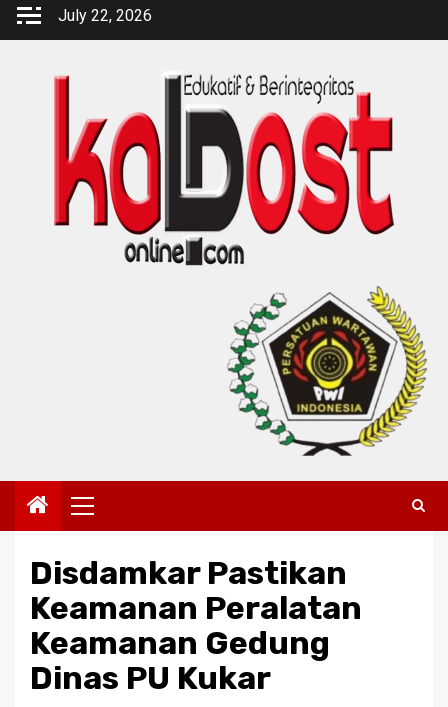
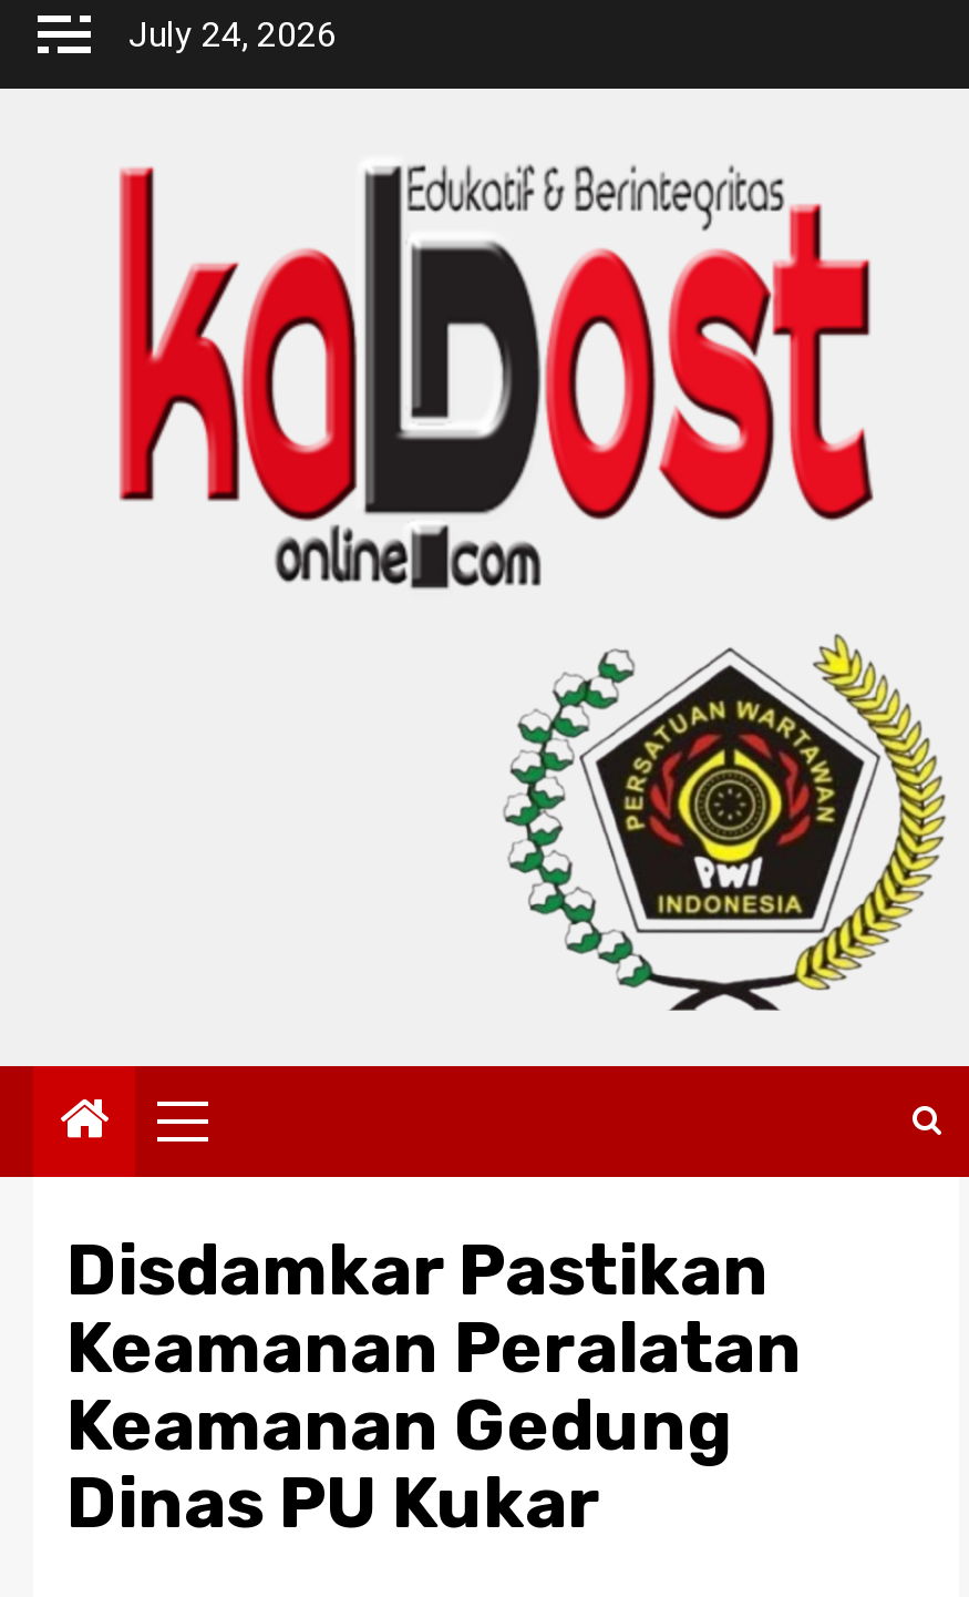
[58,6,152,25] July 22, 2026 -> [128,13,337,55] July 24, 2026

